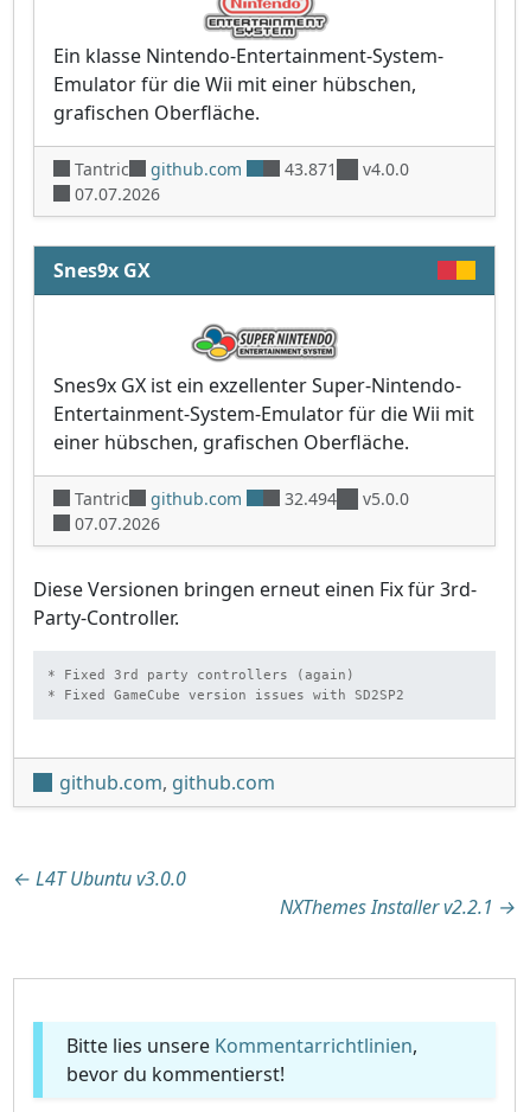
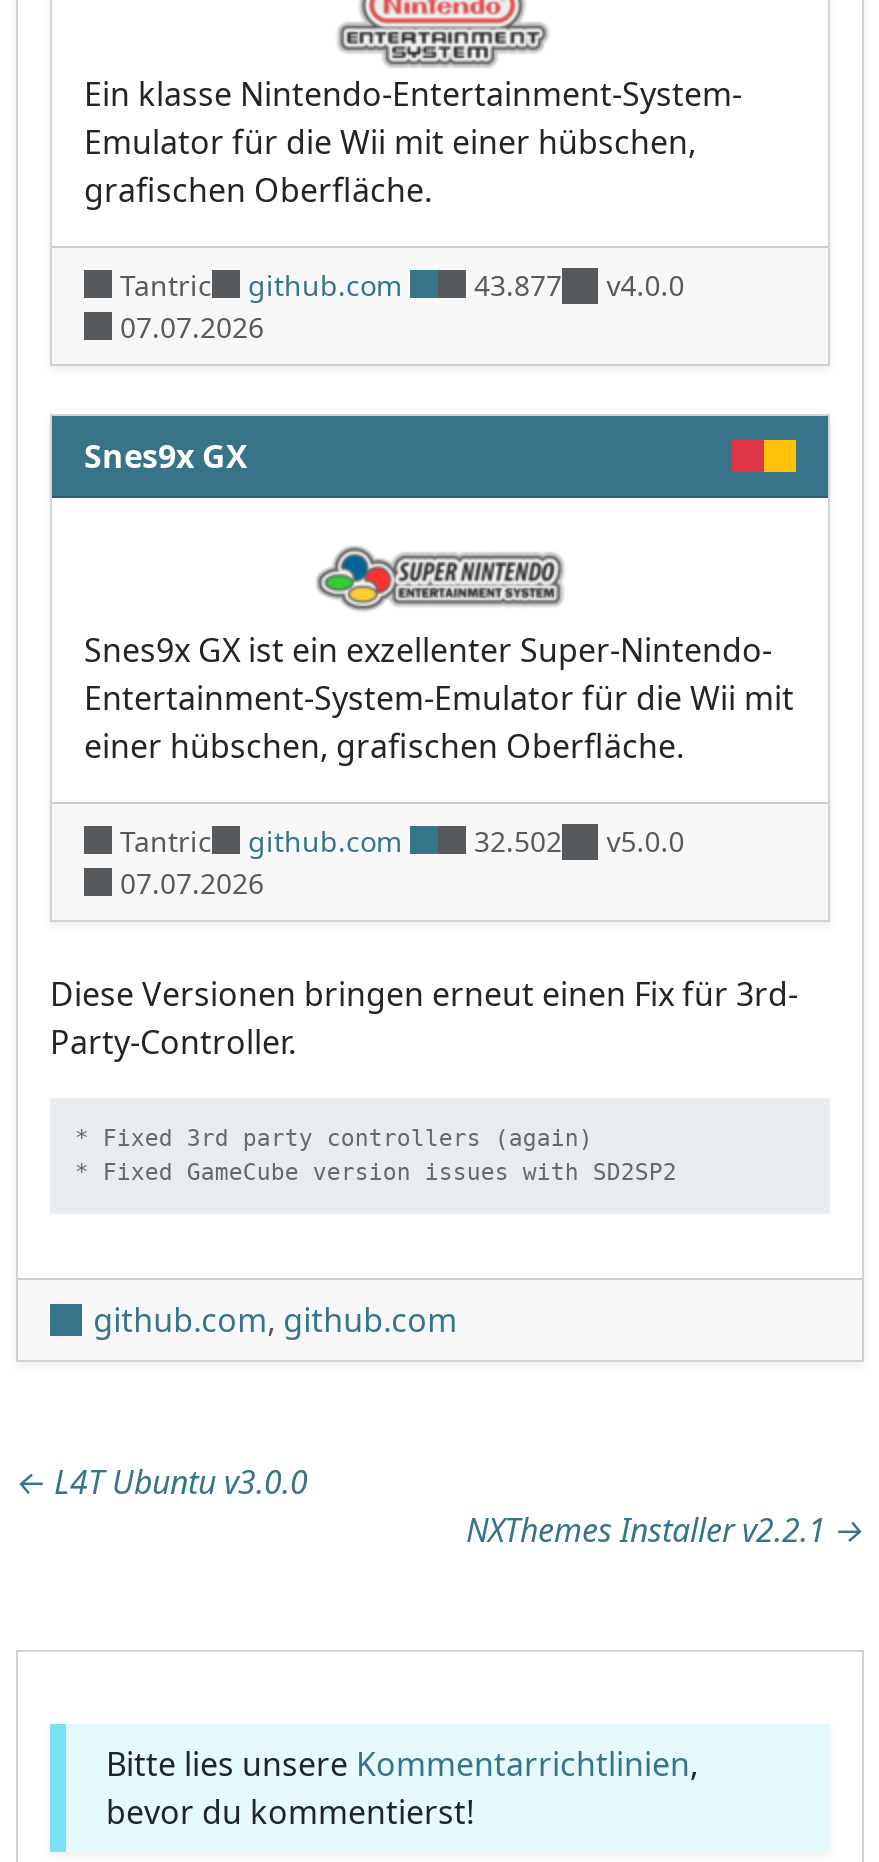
[75,157,409,180] Tantric github.com 43.871 v4.0.0 -> [120,265,684,303] Tantric github.com 43.877 v4.0.0
[75,487,409,509] Tantric github.com 32.494 v5.0.0 -> [120,821,684,859] Tantric github.com 32.502 v5.0.0

